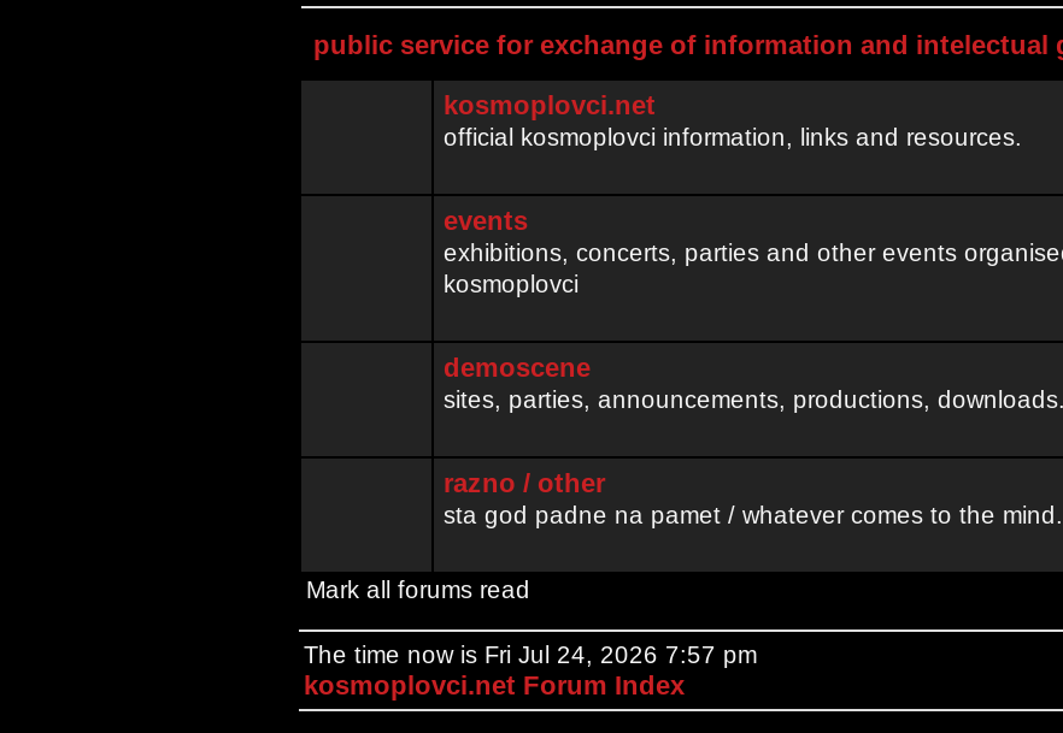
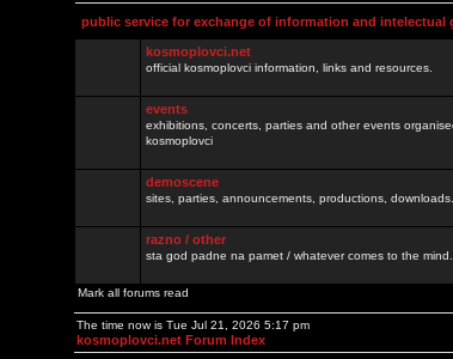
[304,642,757,668] The time now is Fri Jul 24, 2026 7:57 pm -> [76,318,310,331] The time now is Tue Jul 21, 2026 5:17 pm

